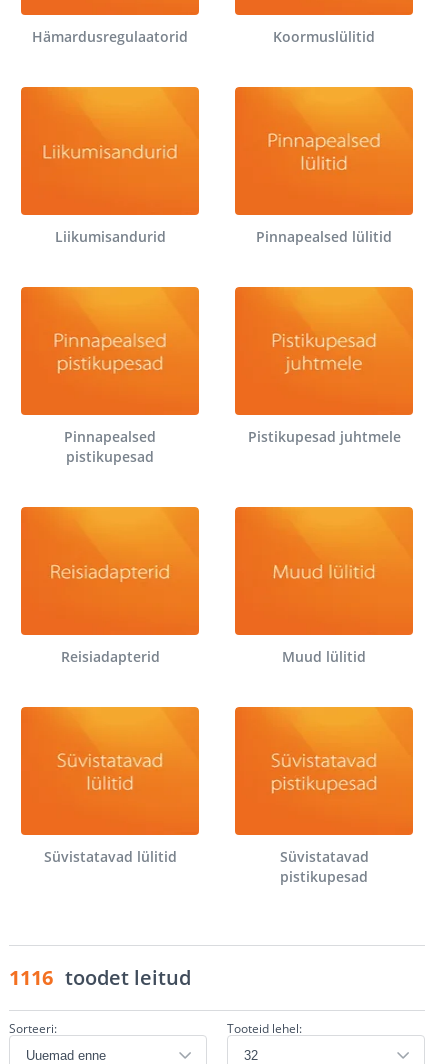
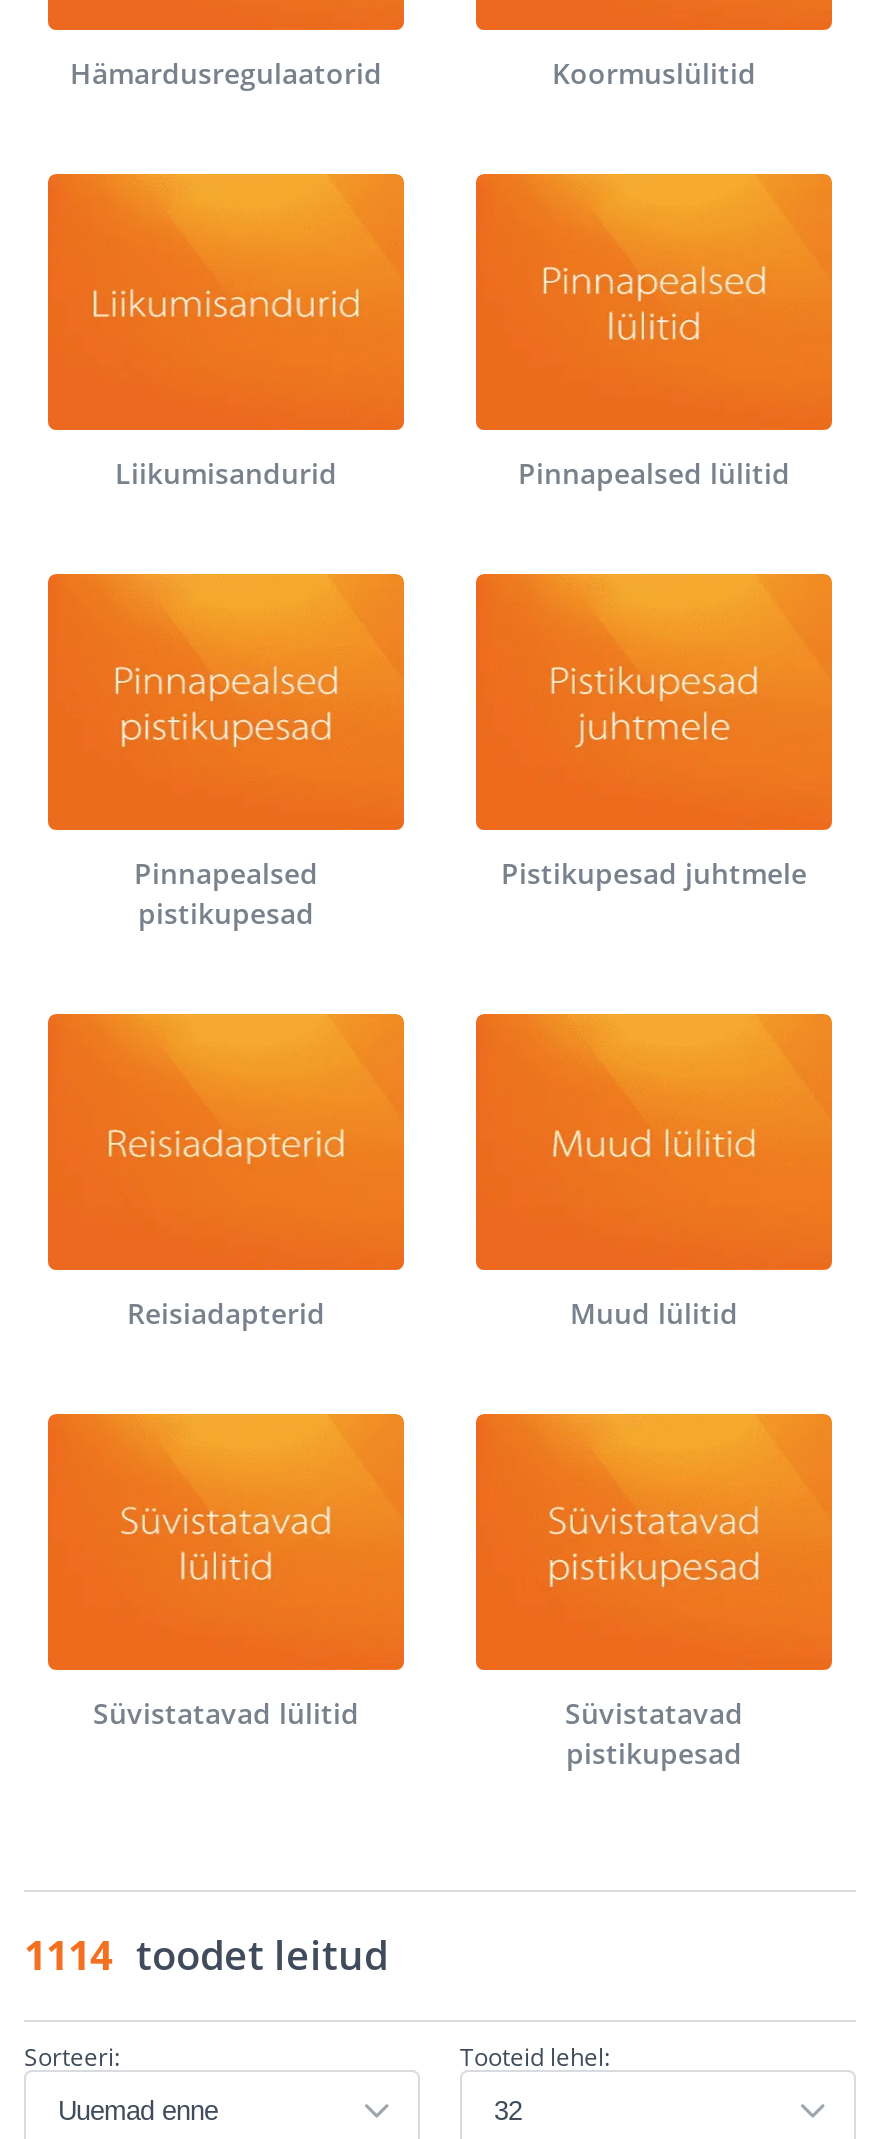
[9,964,191,991] 1116 toodet leitud -> [24,1928,388,1982] 1114 toodet leitud

